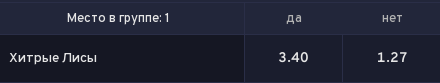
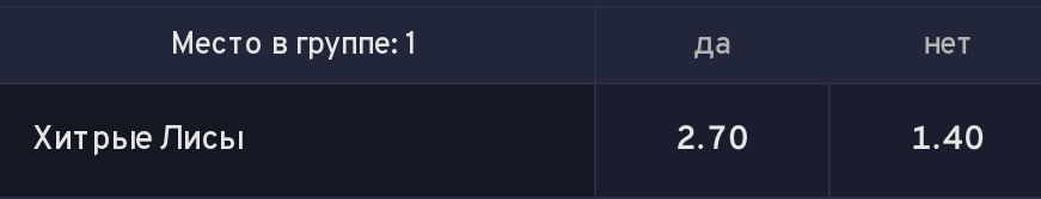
[278,49,309,66] 3.40 -> [676,119,750,160] 2.70
[377,49,408,66] 1.27 -> [911,119,985,160] 1.40

